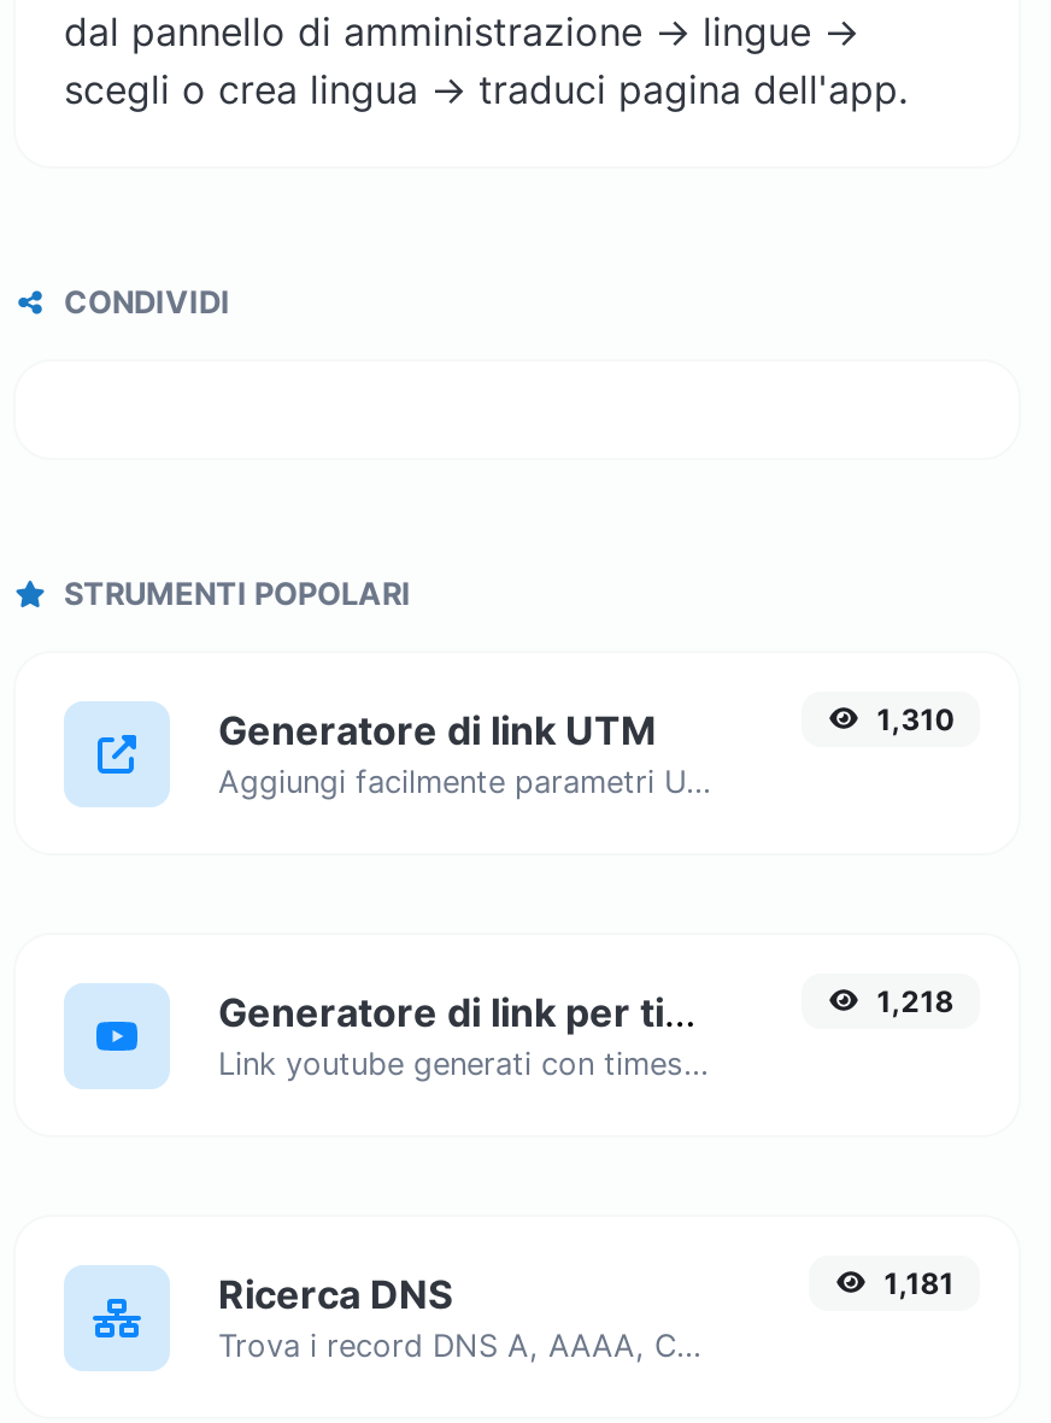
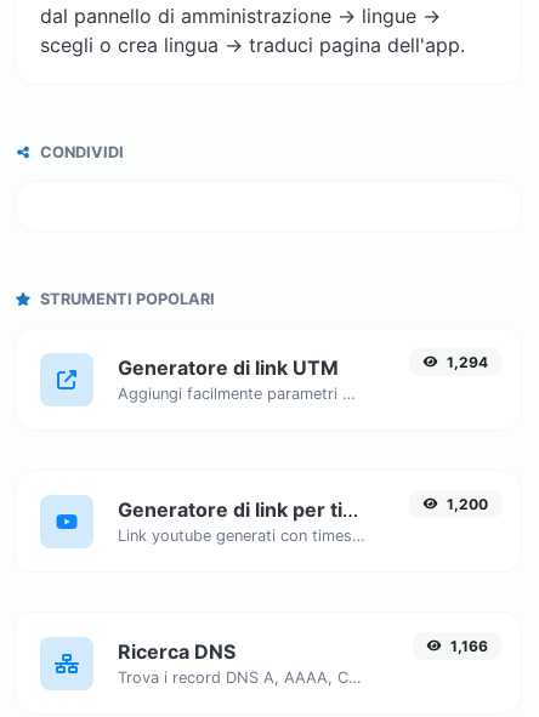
[869,700,954,736] 1,310 -> [443,352,488,371] 1,294
[869,982,954,1018] 1,218 -> [443,494,488,513] 1,200
[877,1264,954,1300] 1,181 -> [447,636,488,655] 1,166

